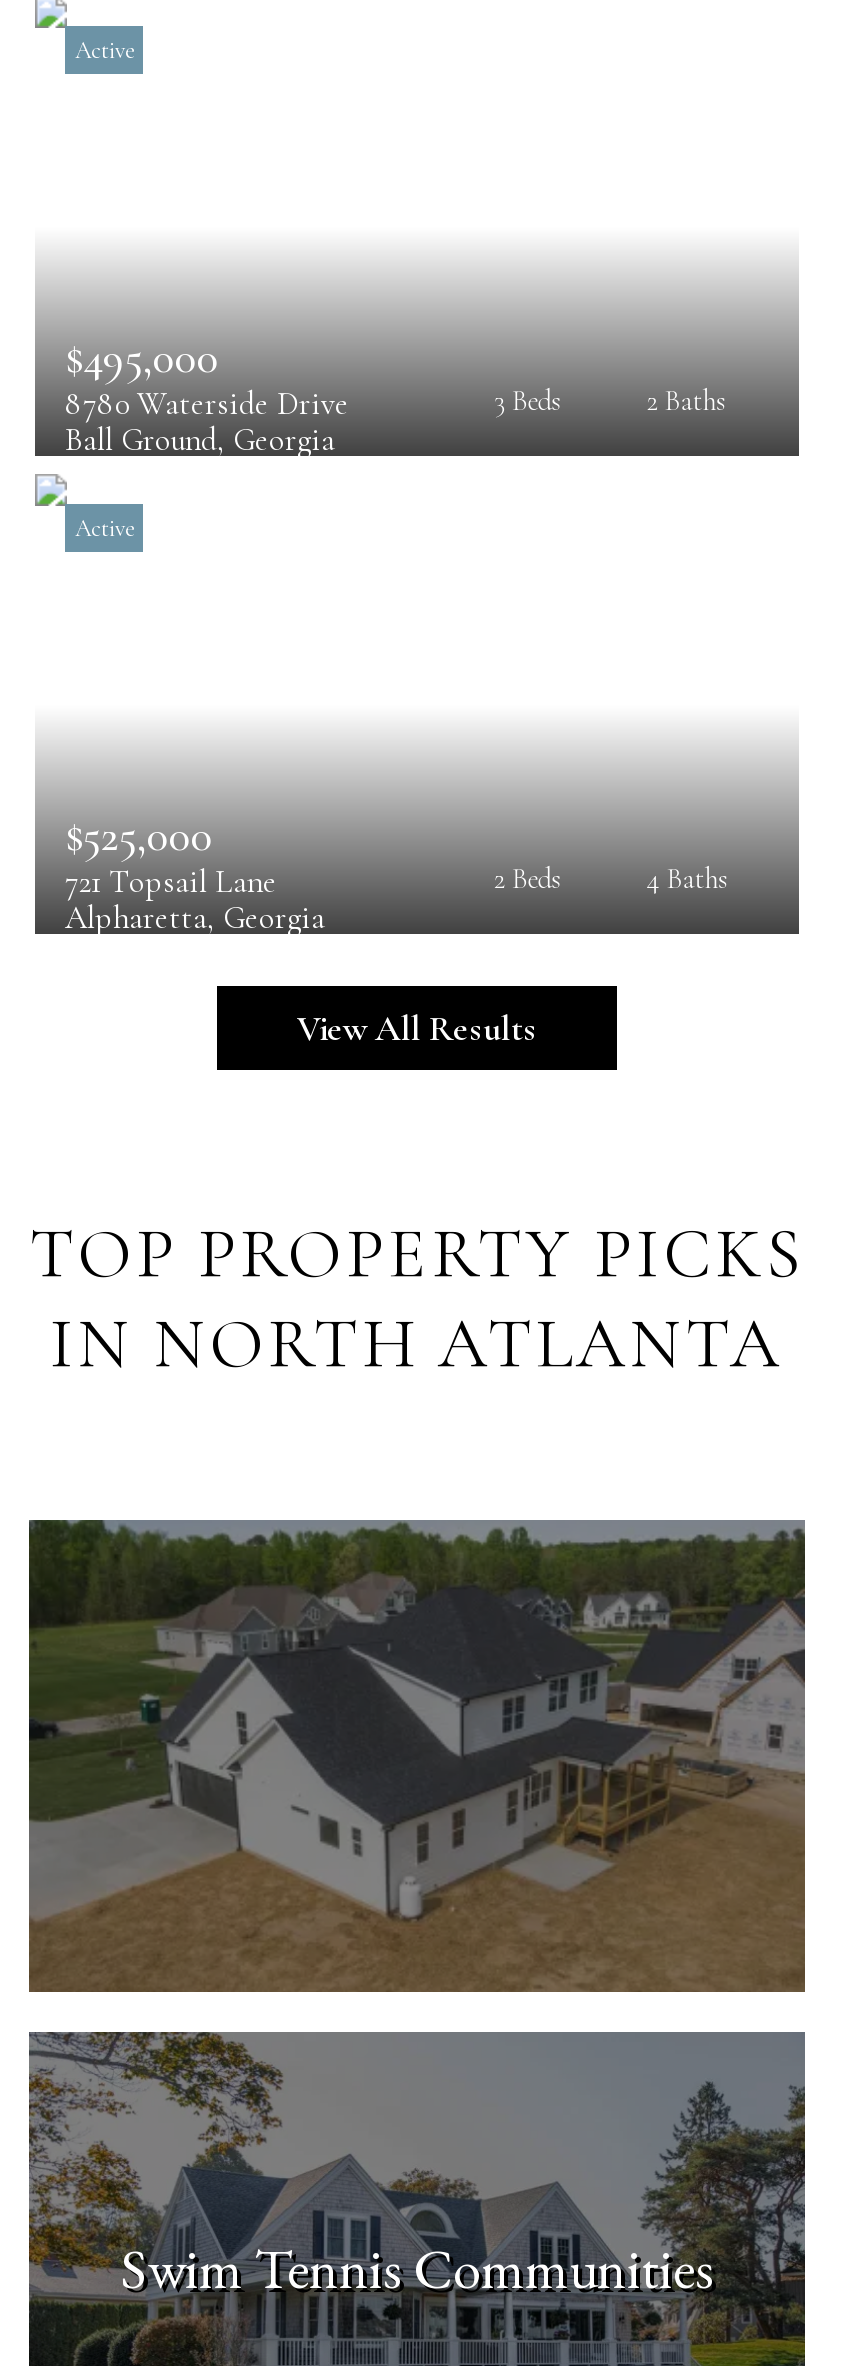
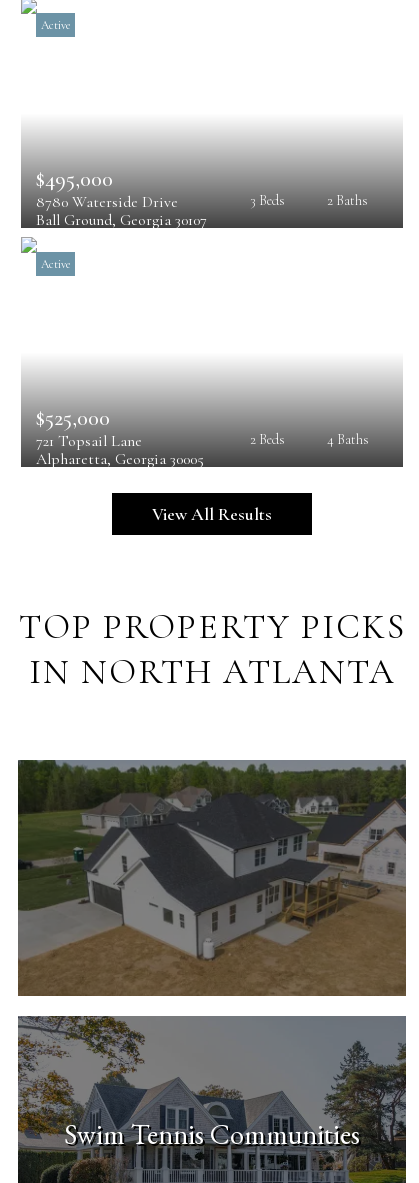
[65,420,335,460] Ball Ground, Georgia -> [36,210,207,230] Ball Ground, Georgia 30107
[65,898,325,938] Alpharetta, Georgia -> [36,449,204,469] Alpharetta, Georgia 30005

